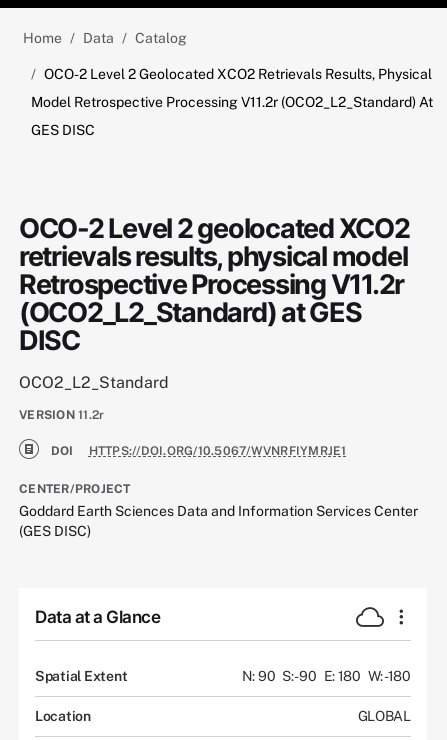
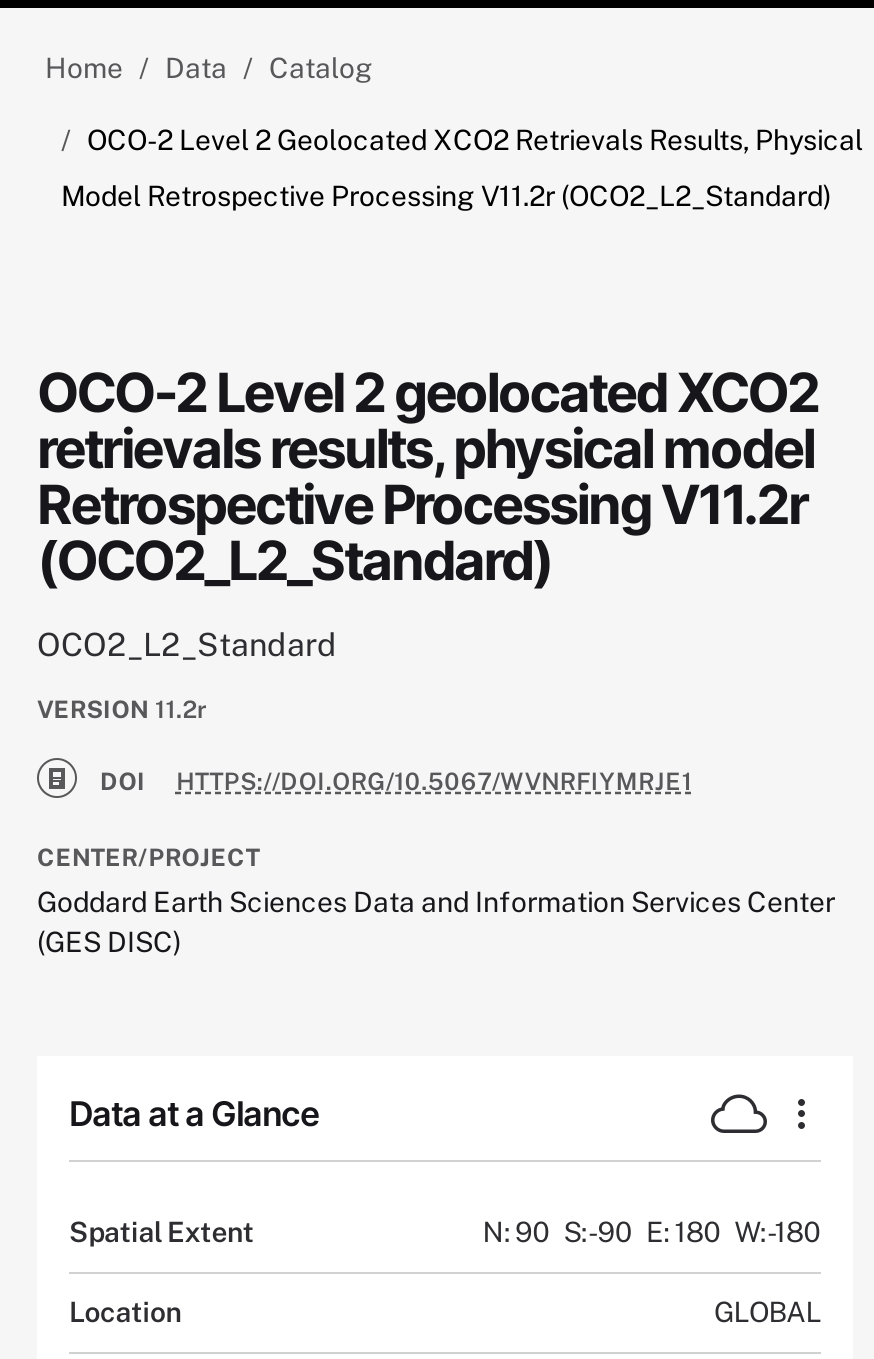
[31,94,433,138] Model Retrospective Processing V11.2r (OCO2_L2_Standard) At | GES DISC -> [61,181,831,213] Model Retrospective Processing V11.2r (OCO2_L2_Standard)
[19,296,362,356] (OCO2_L2_Standard) at GES | DISC -> [37,529,552,593] (OCO2_L2_Standard)

